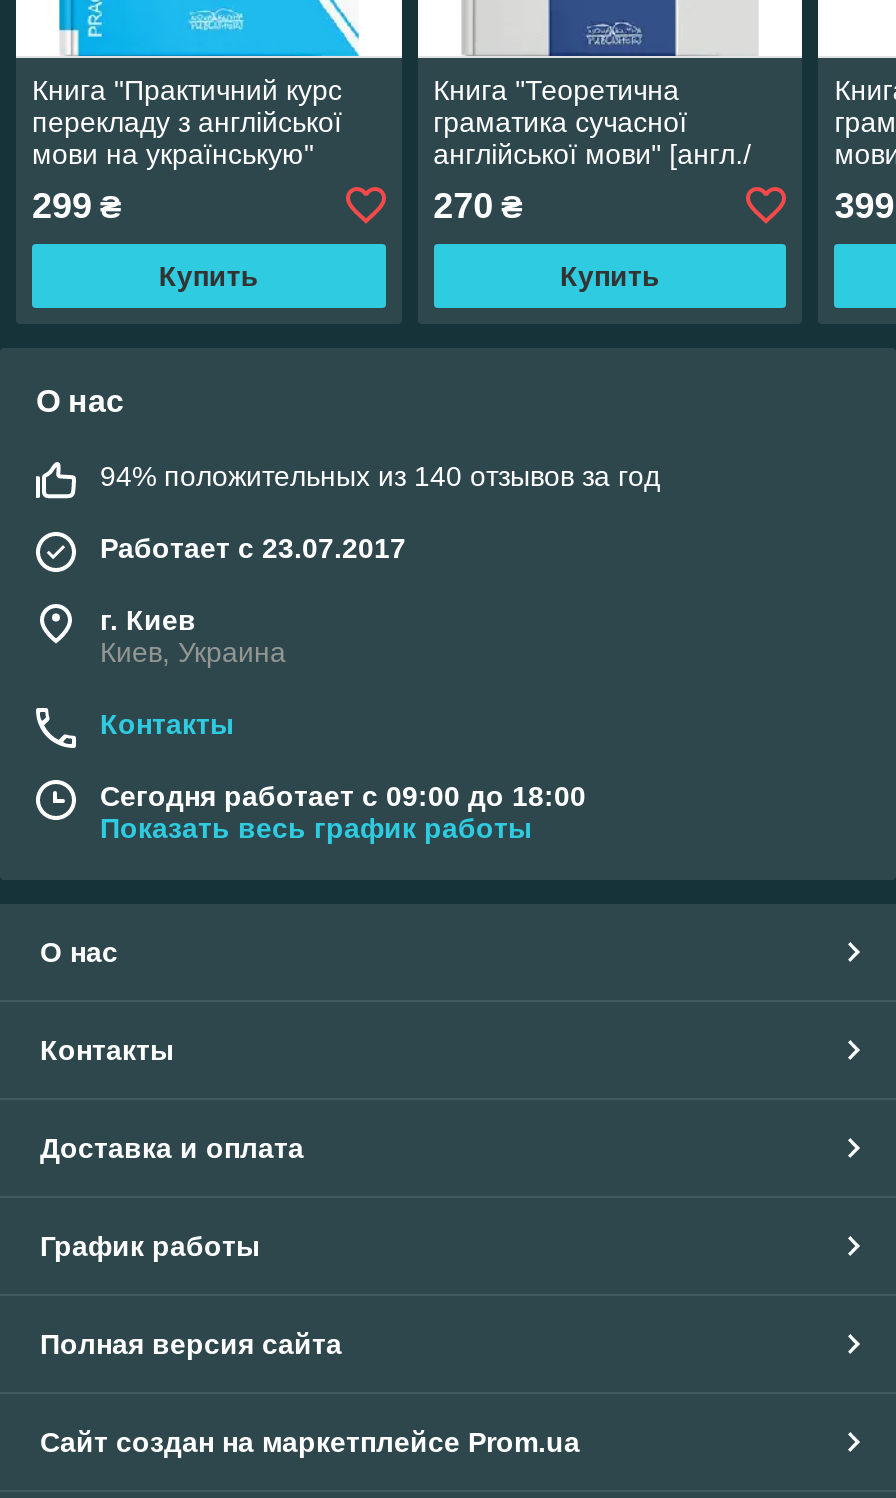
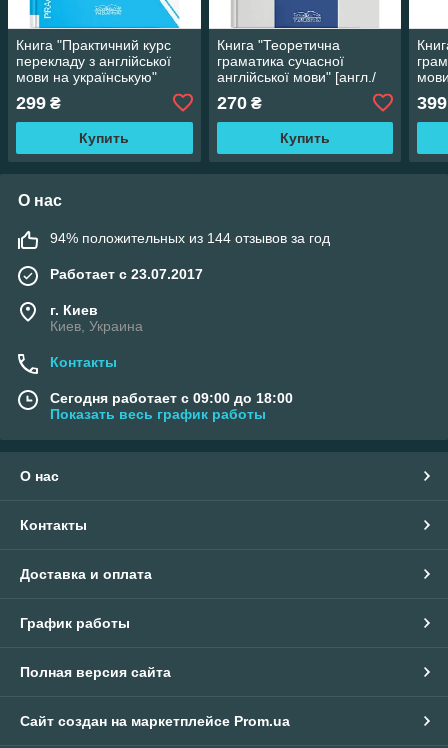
[100,460,660,492] 94% положительных из 140 отзывов за год -> [50,230,330,246] 94% положительных из 144 отзывов за год

